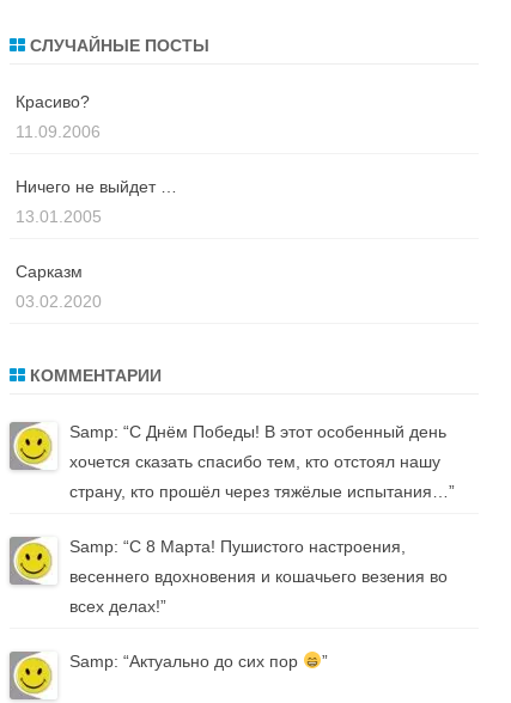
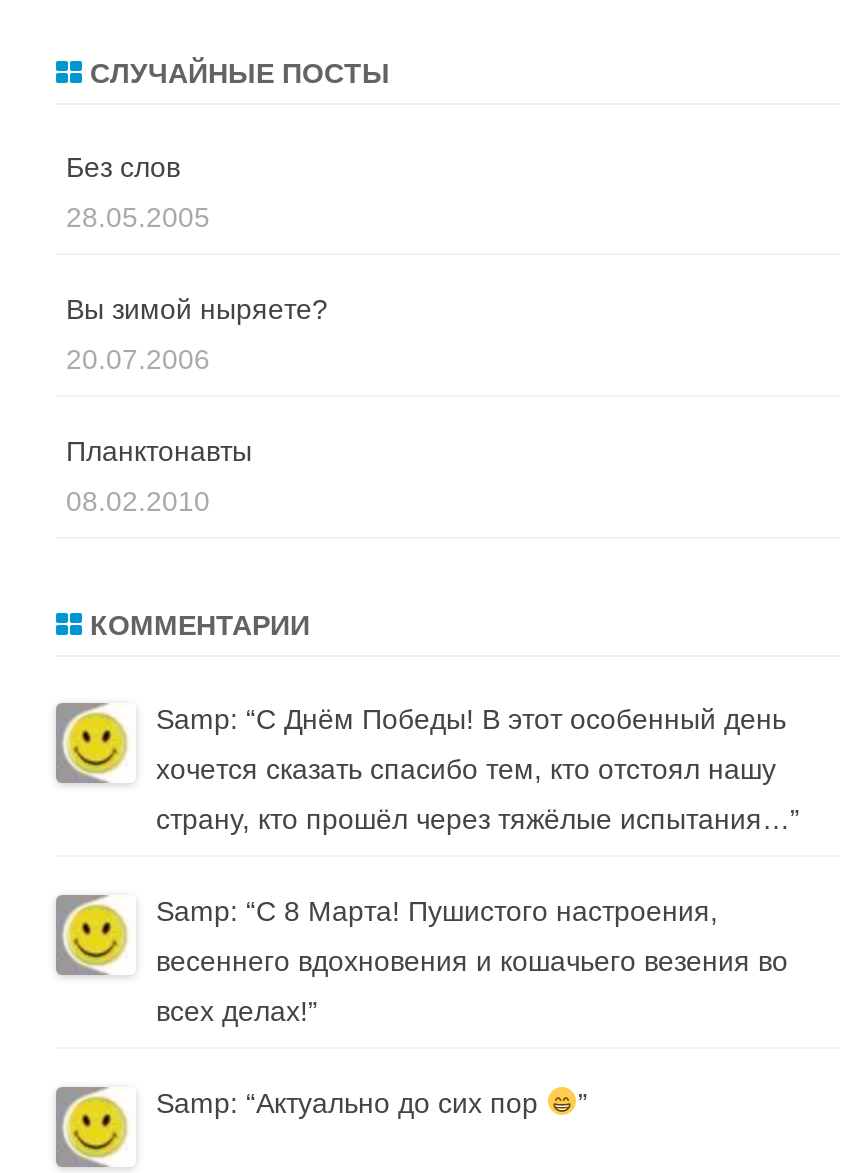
[16,93,90,112] Красиво? -> [66,152,180,184] Без слов
[16,122,101,142] 11.09.2006 -> [66,202,210,234] 28.05.2005
[16,177,177,197] Ничего не выйдет … -> [66,294,328,326] Вы зимой ныряете?
[16,207,102,226] 13.01.2005 -> [66,344,210,376] 20.07.2006
[16,262,83,281] Сарказм -> [66,436,252,468] Планктонавты
[16,292,102,311] 03.02.2020 -> [66,486,210,518] 08.02.2010

